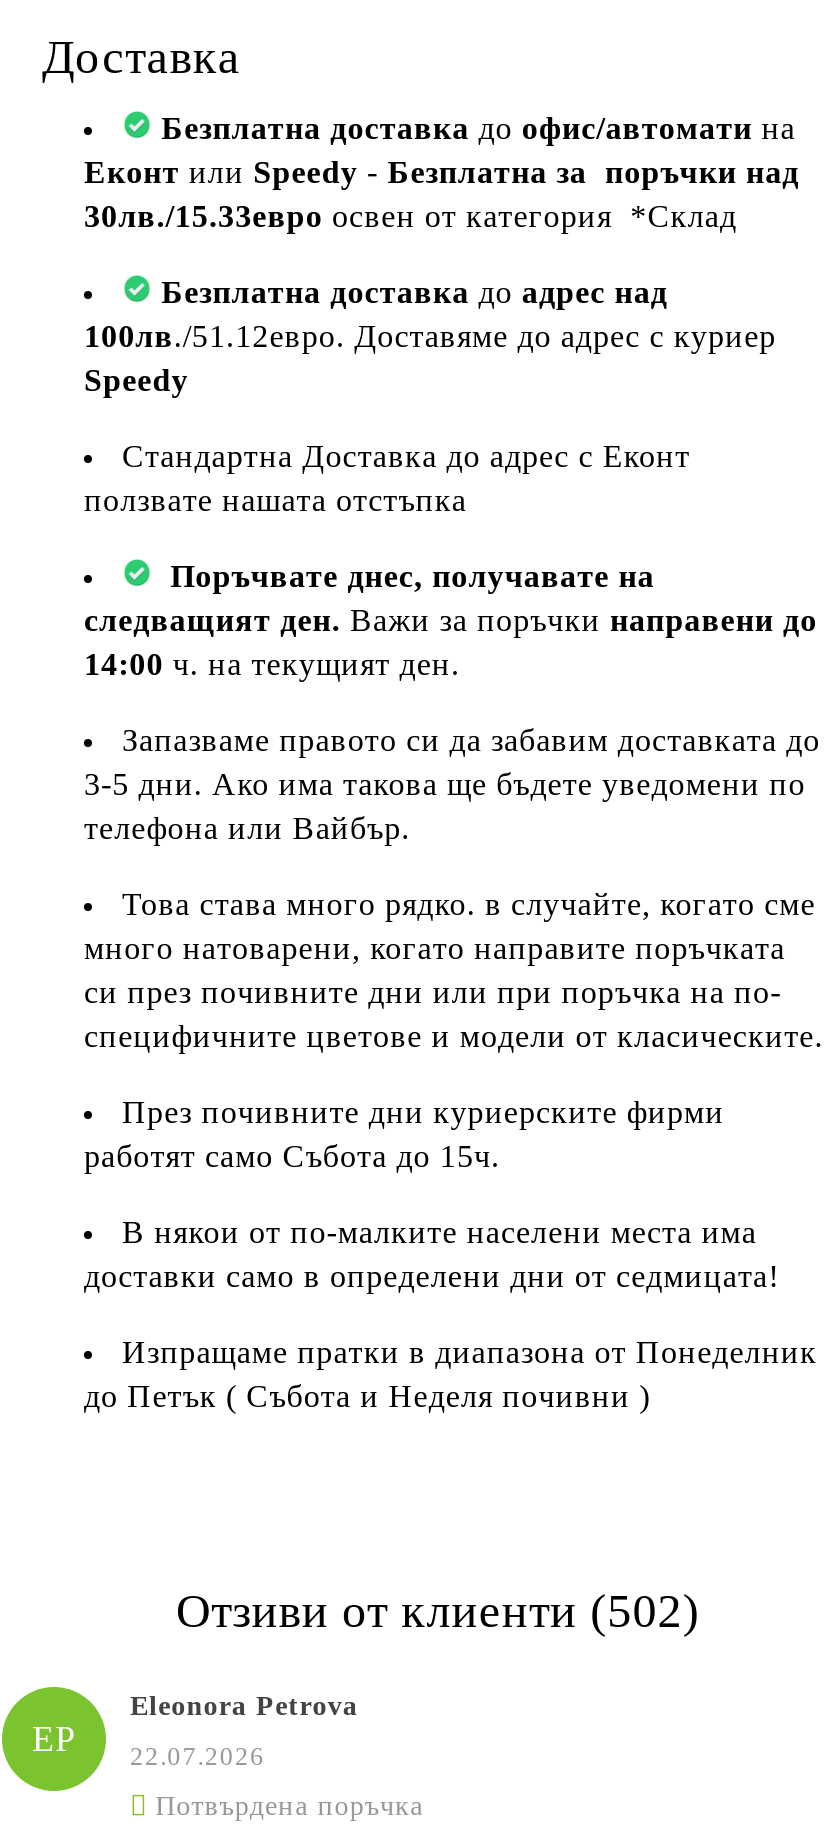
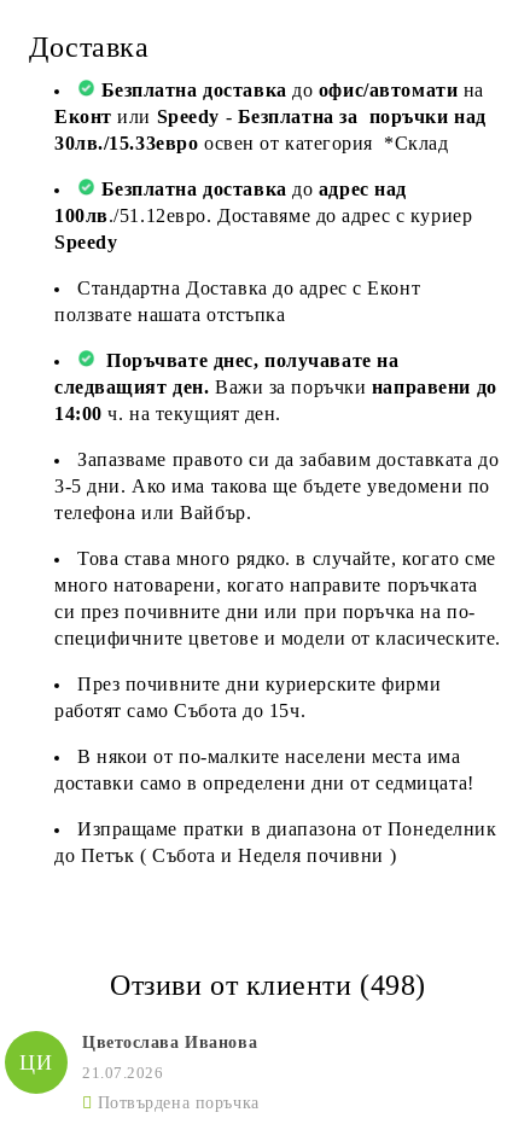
[176,1586,700,1638] Отзиви от клиенти (502) -> [110,970,426,1001] Отзиви от клиенти (498)
[130,1692,358,1722] Eleonora Petrova -> [82,1034,257,1052] Цветослава Иванова
[32,1719,76,1759] EP -> [20,1050,53,1074] ЦИ
[130,1742,265,1772] 22.07.2026 -> [82,1064,164,1082] 21.07.2026

